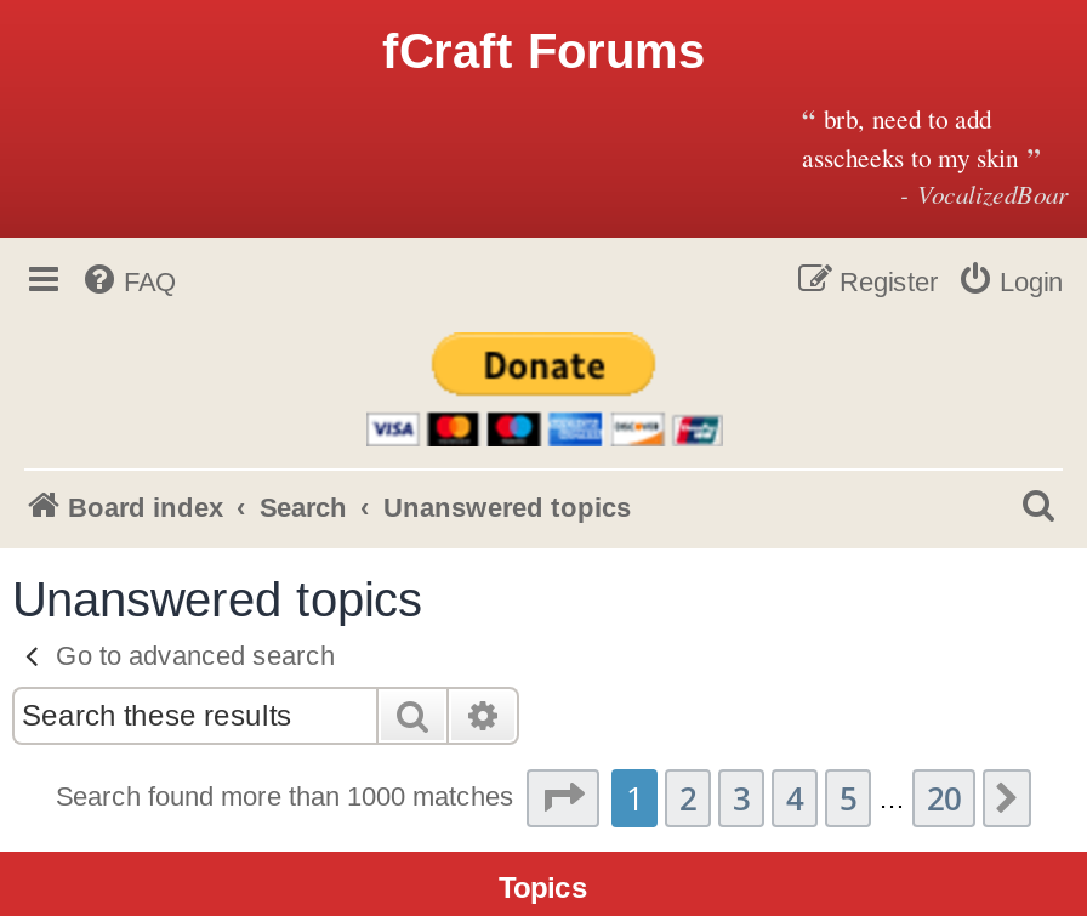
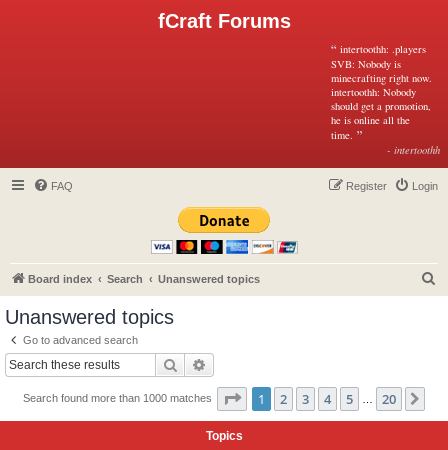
[802,99,1068,211] “brb, need to add | asscheeks to my skin” | - VocalizedBoar -> [330,41,440,157] “intertoothh: .players | SVB: Nobody is | minecrafting right now. | intertoothh: Nobody | should get a promotion, | he is online all the | time.” | - intertoothh

